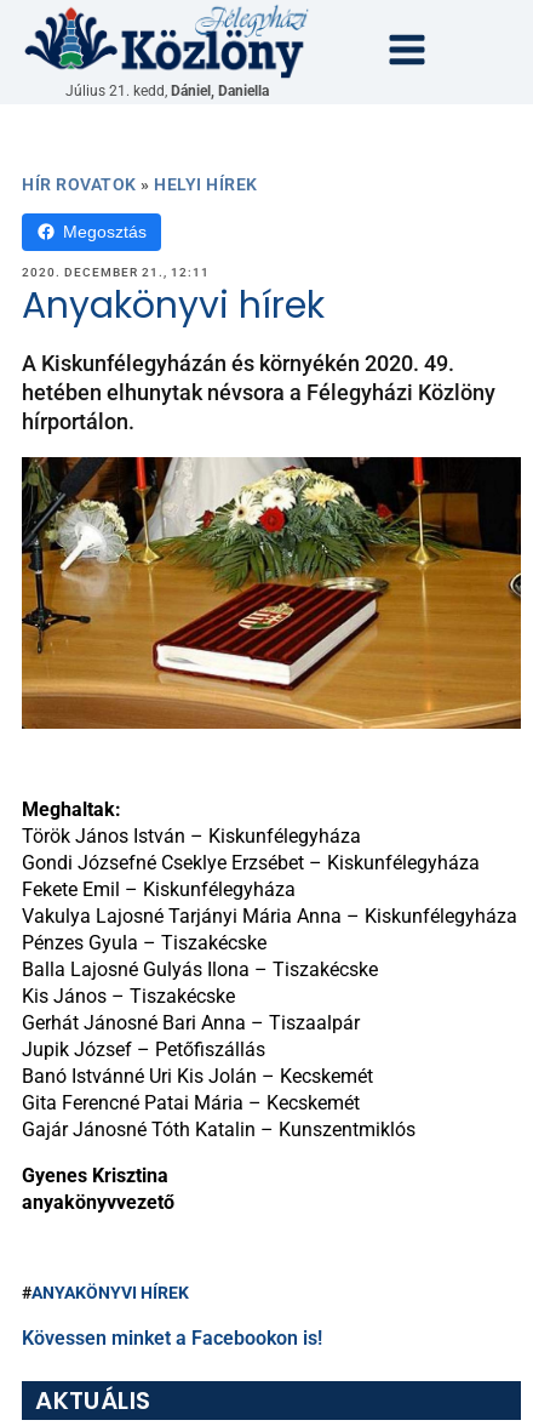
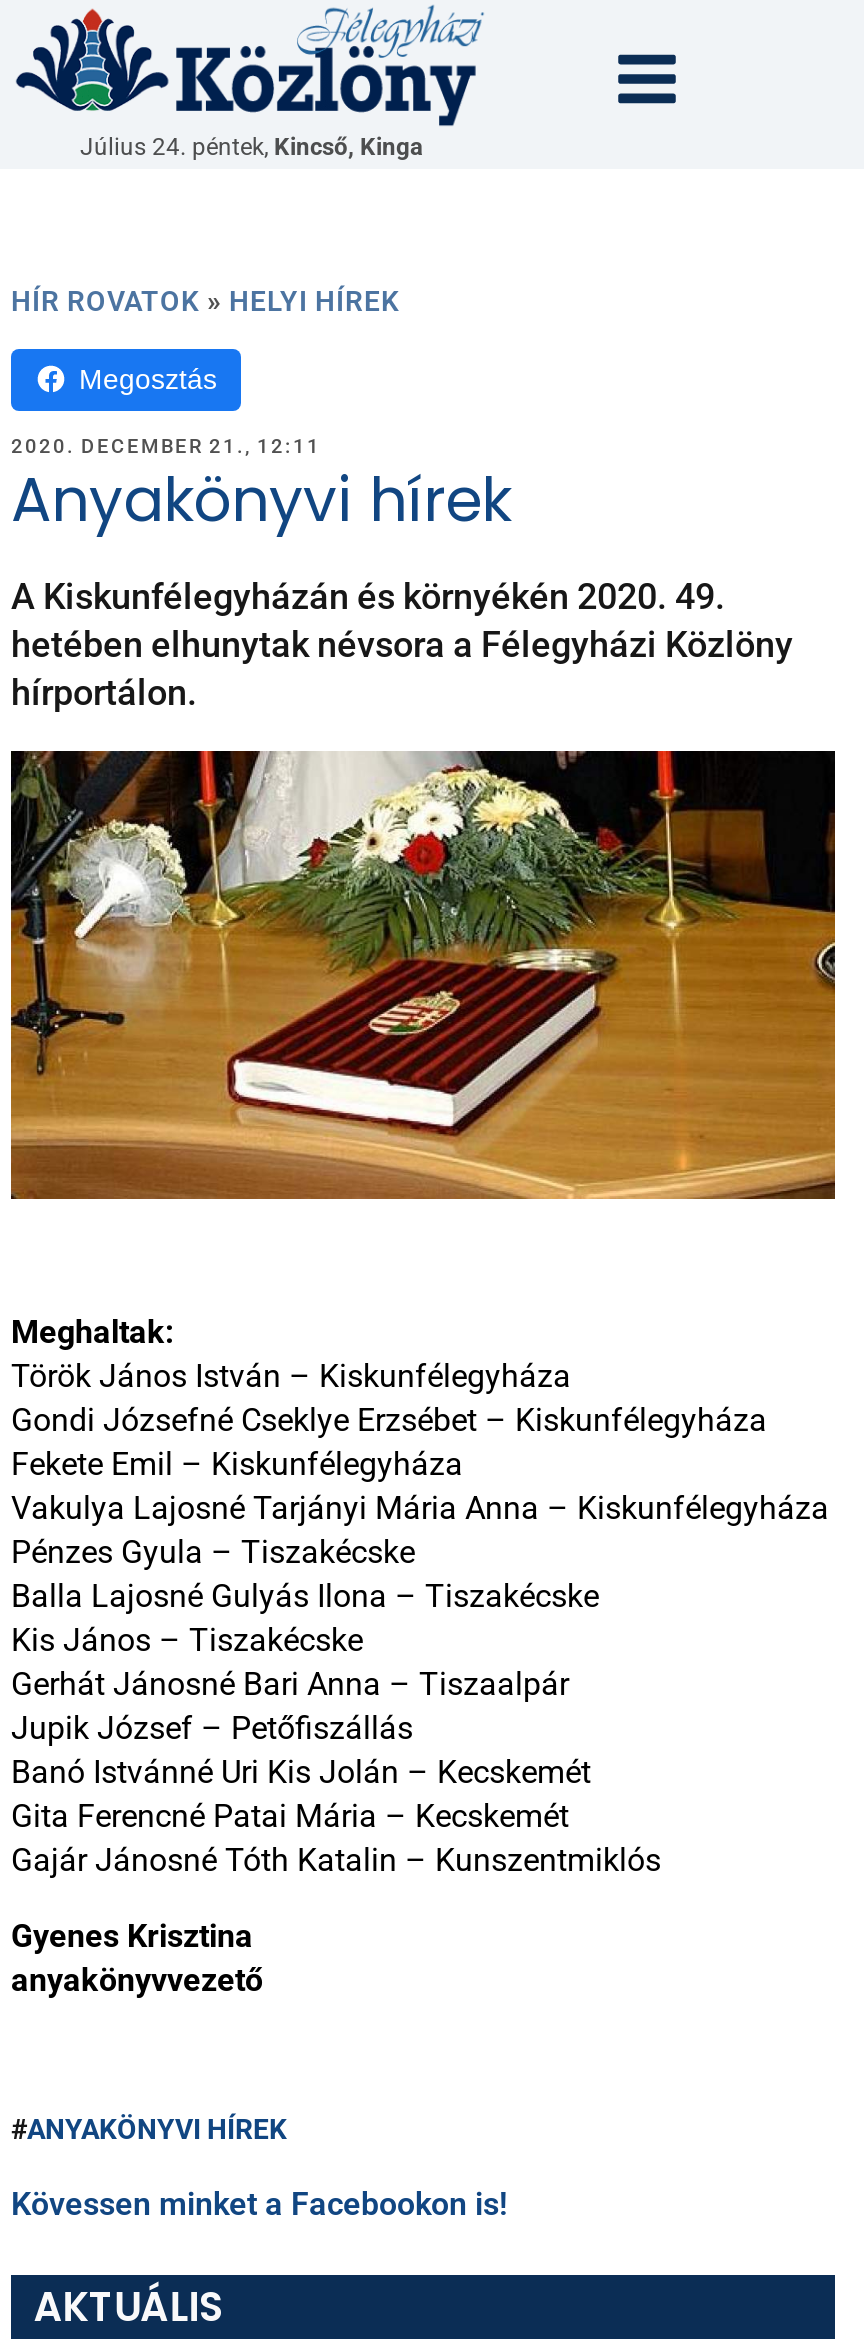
[65,82,269,99] Július 21. kedd, Dániel, Daniella -> [80,132,422,160] Július 24. péntek, Kincső, Kinga

